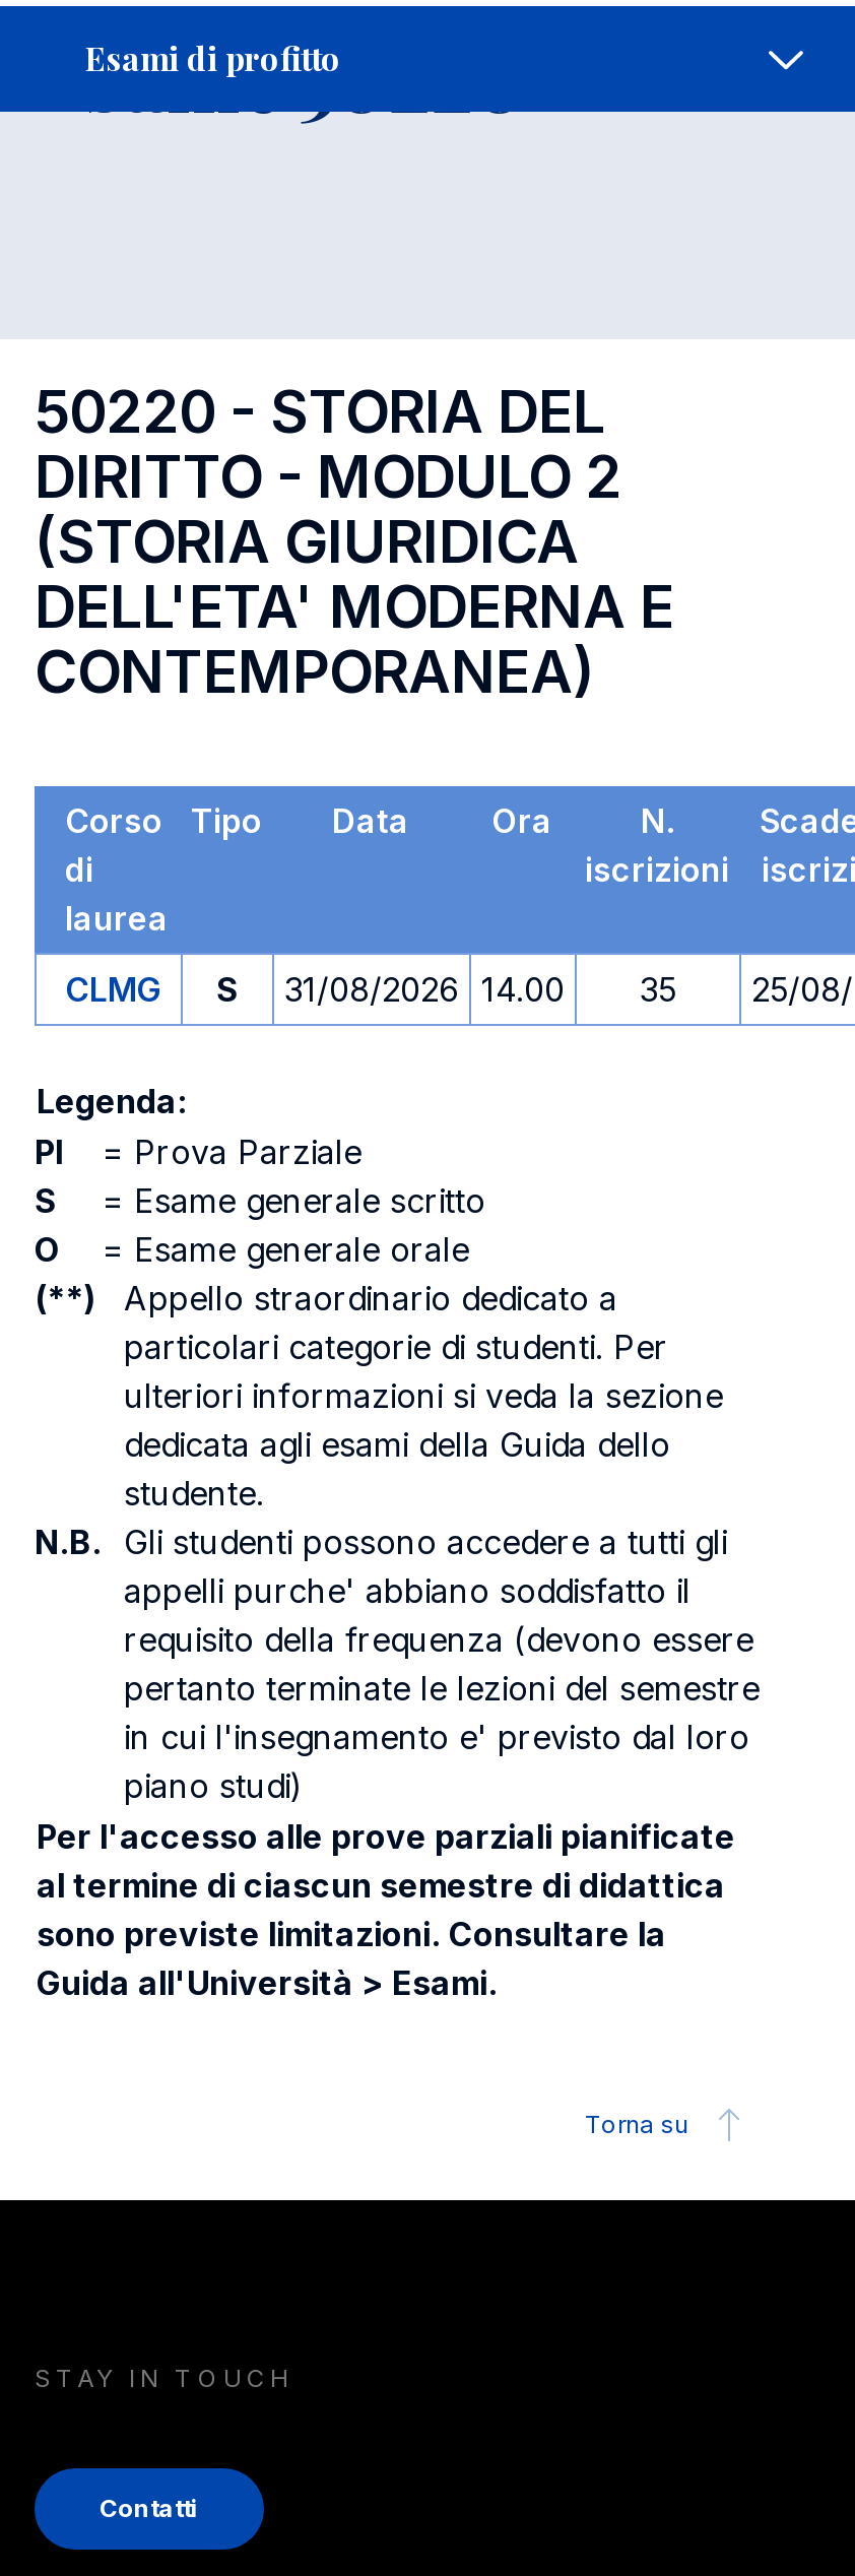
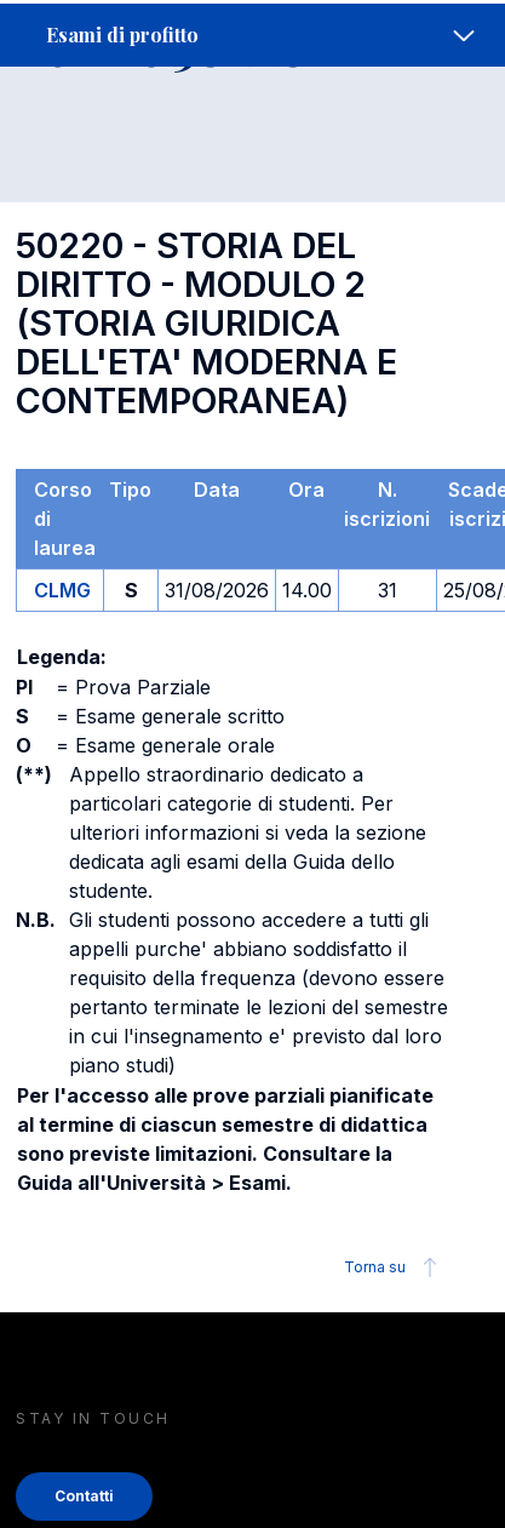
[640,969,676,1010] 35 -> [378,578,397,602] 31

